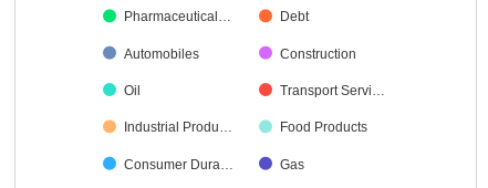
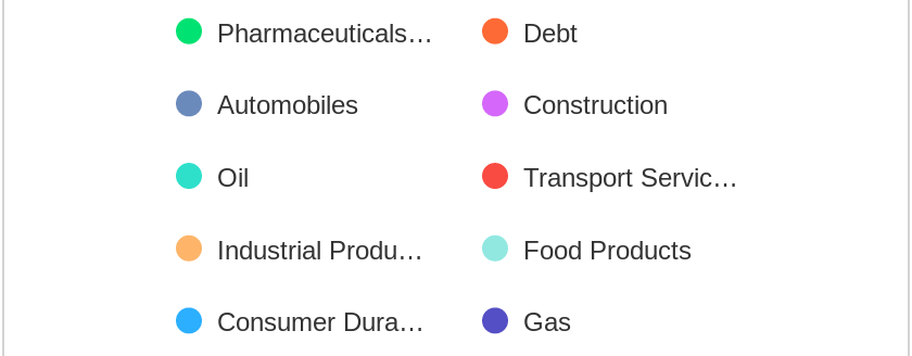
[124,9,231,25] Pharmaceutical… -> [217,18,433,47] Pharmaceuticals…
[280,83,385,98] Transport Servi… -> [523,163,738,192] Transport Servic…

